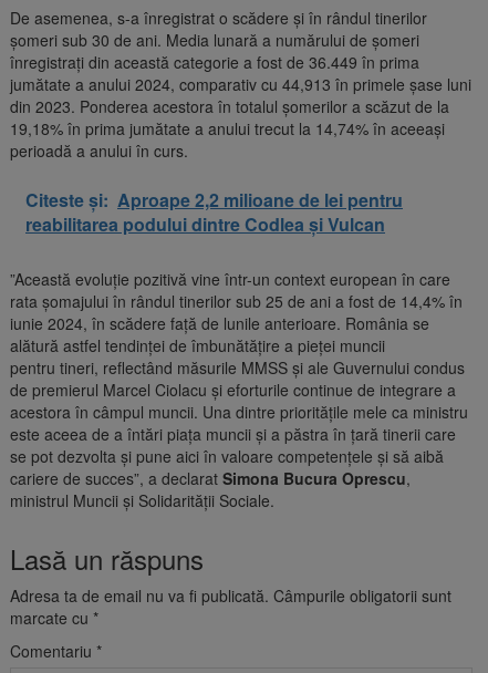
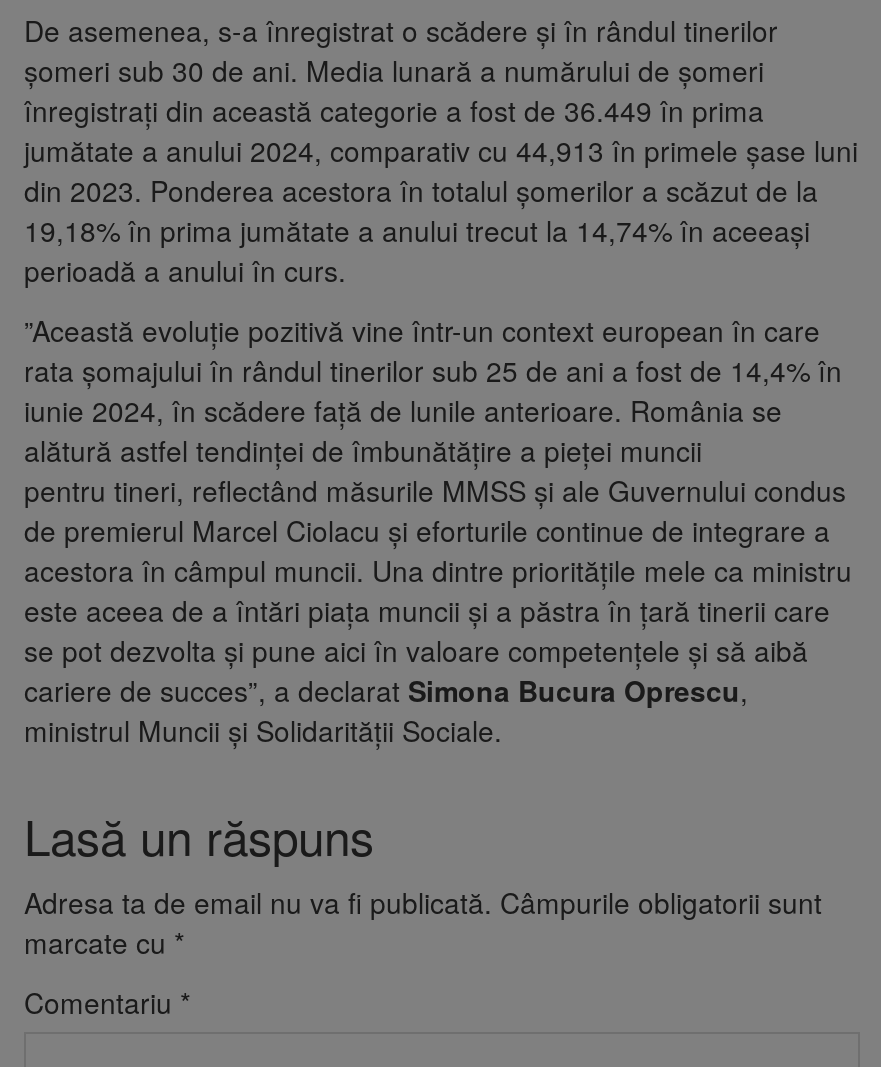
[25,187,403,237] Citeste și: Aproape 2,2 milioane de lei pentru | reabilitarea podului dintre Codlea și Vulcan -> none

